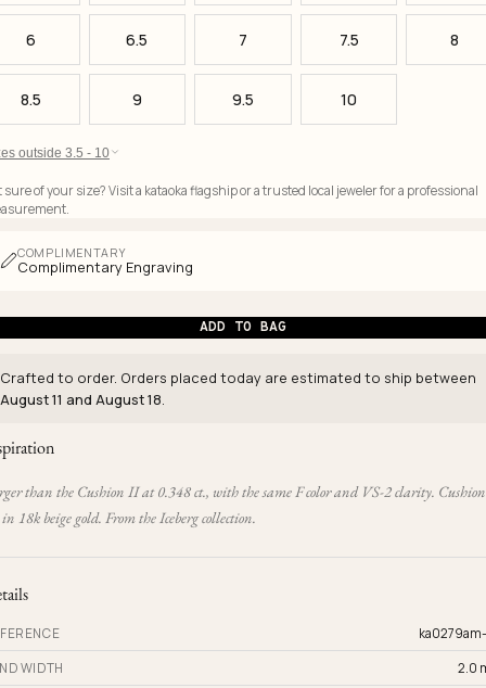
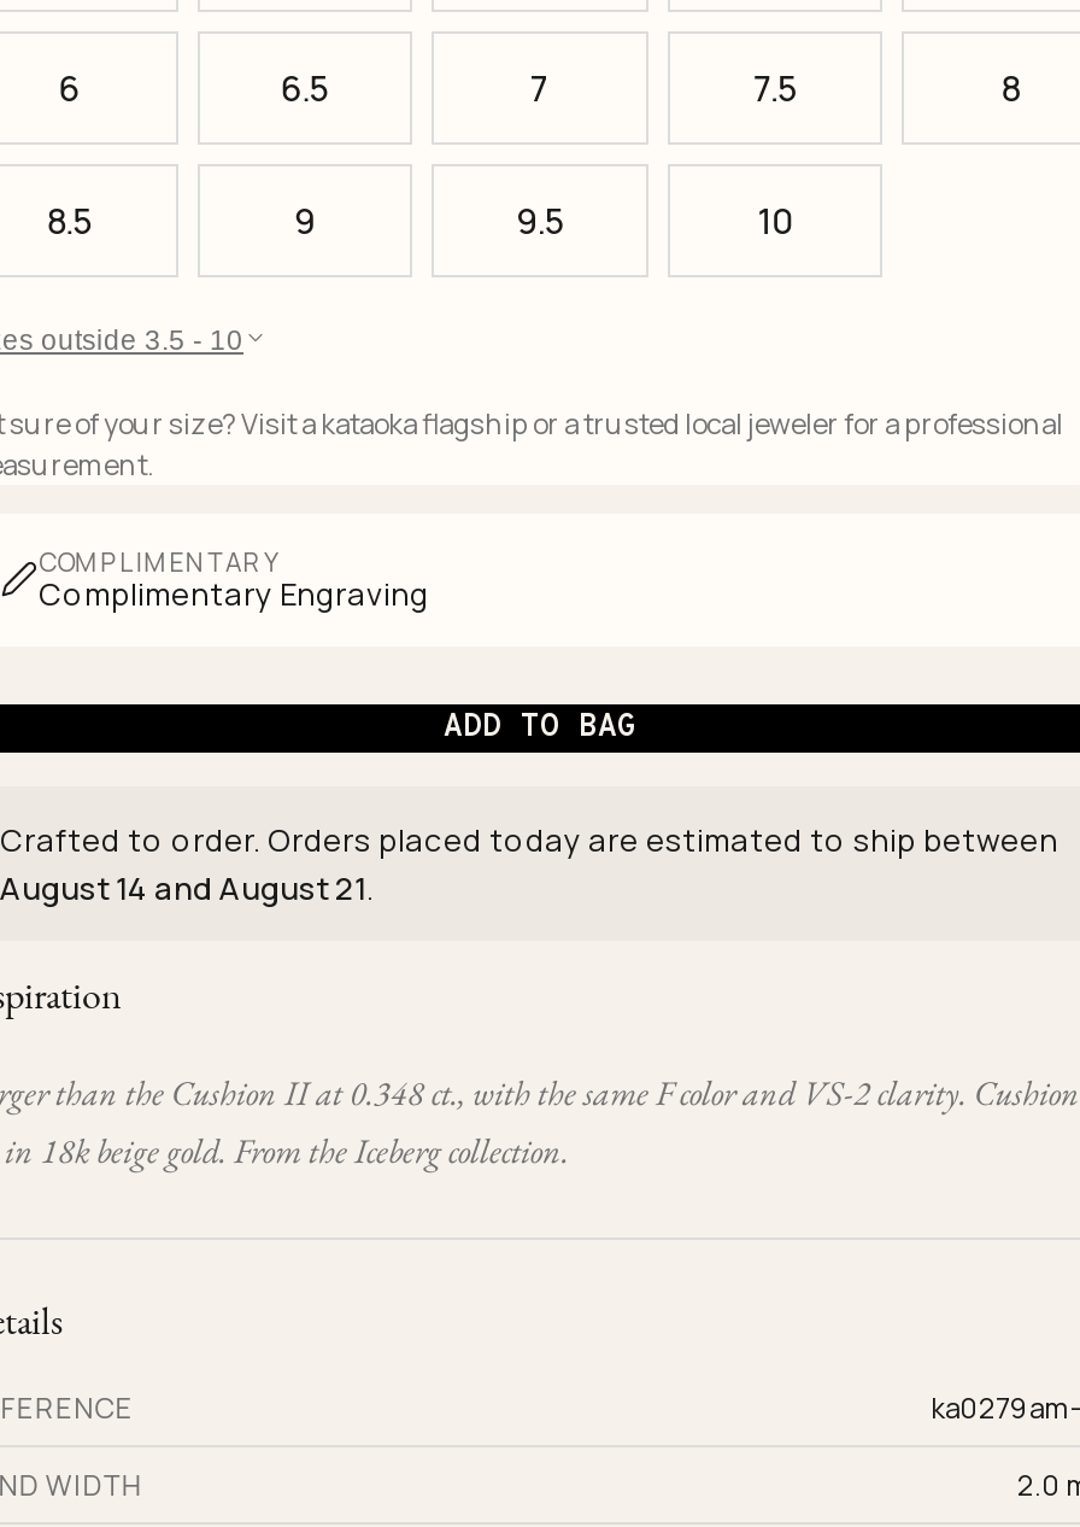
[0,389,165,409] August 11 and August 18. -> [0,866,374,909] August 14 and August 21.

